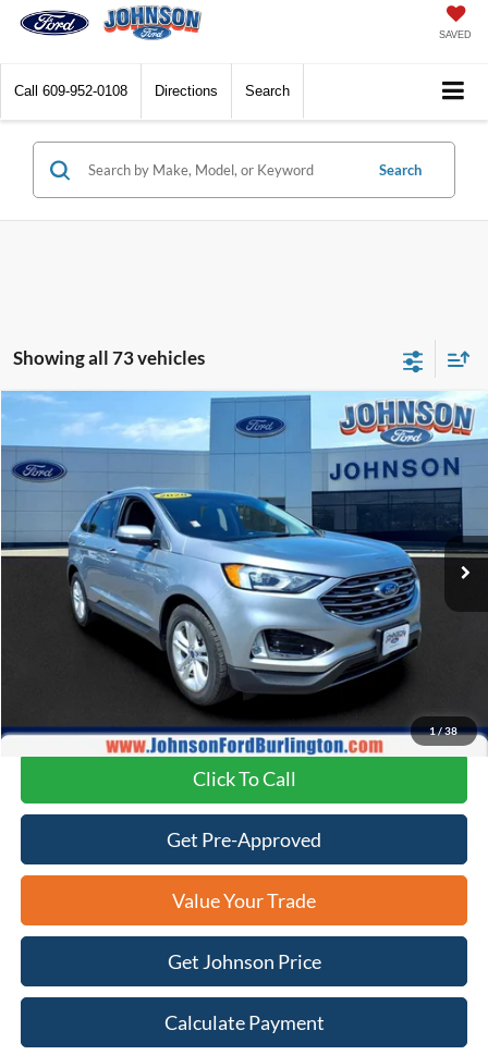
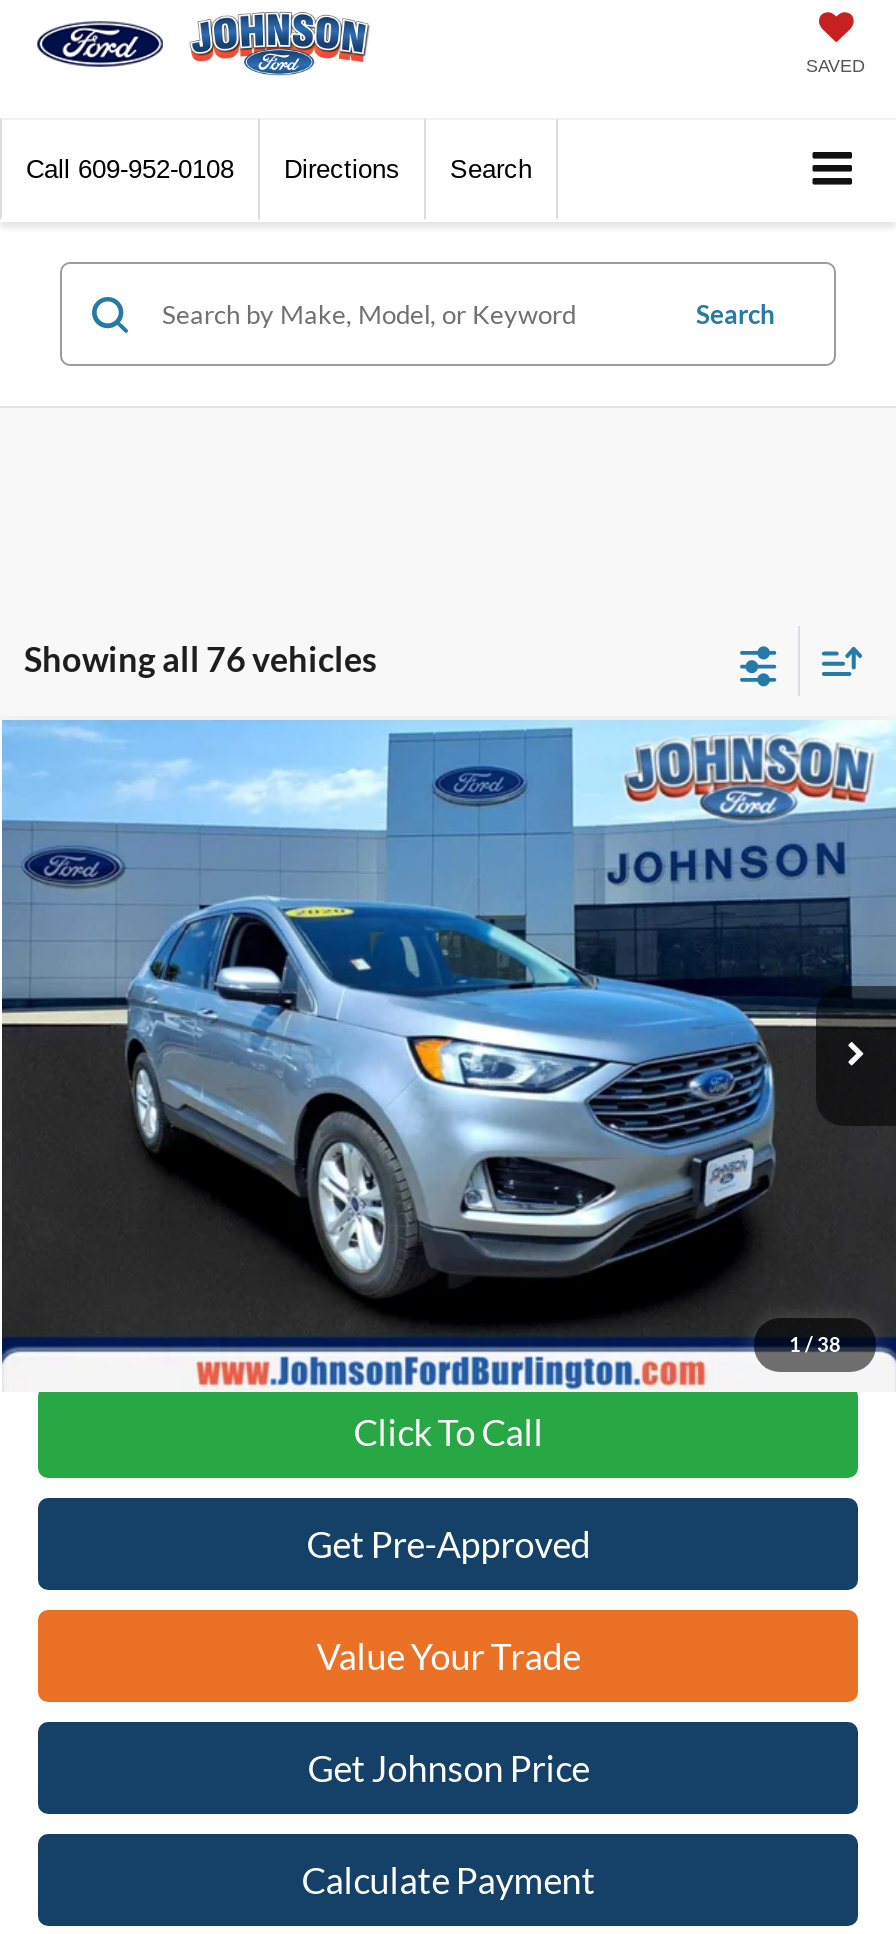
[13,346,205,369] Showing all 73 vehicles -> [24,638,376,680] Showing all 76 vehicles

